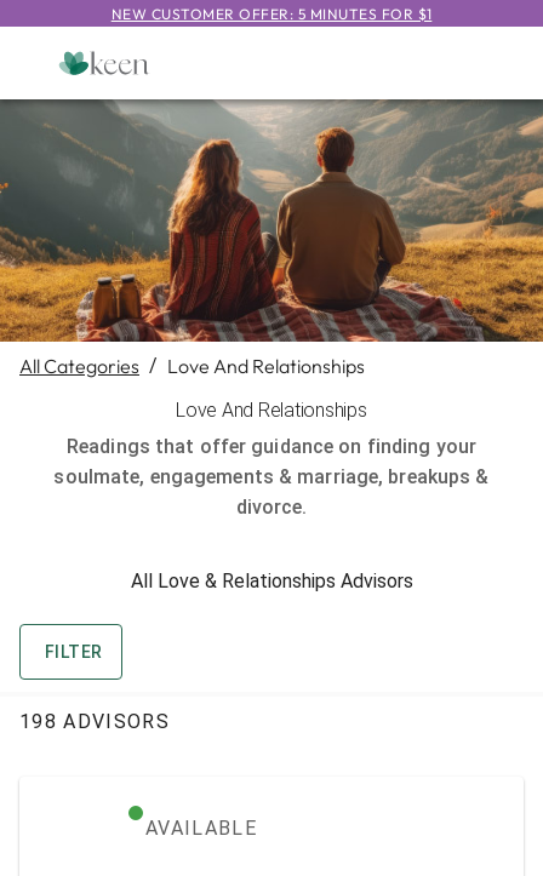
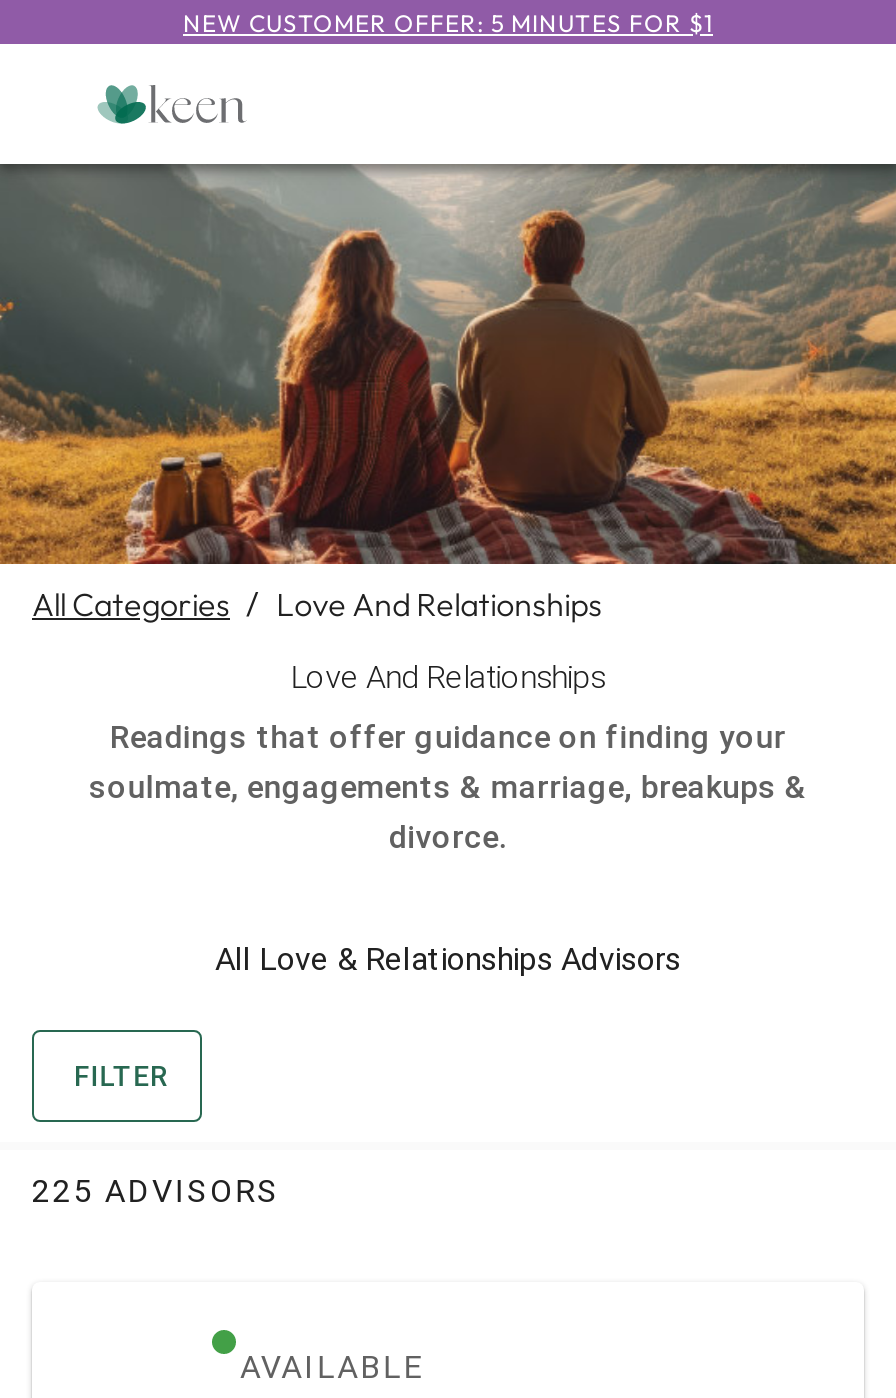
[19,710,170,733] 198 ADVISORS -> [32,1172,280,1210] 225 ADVISORS

